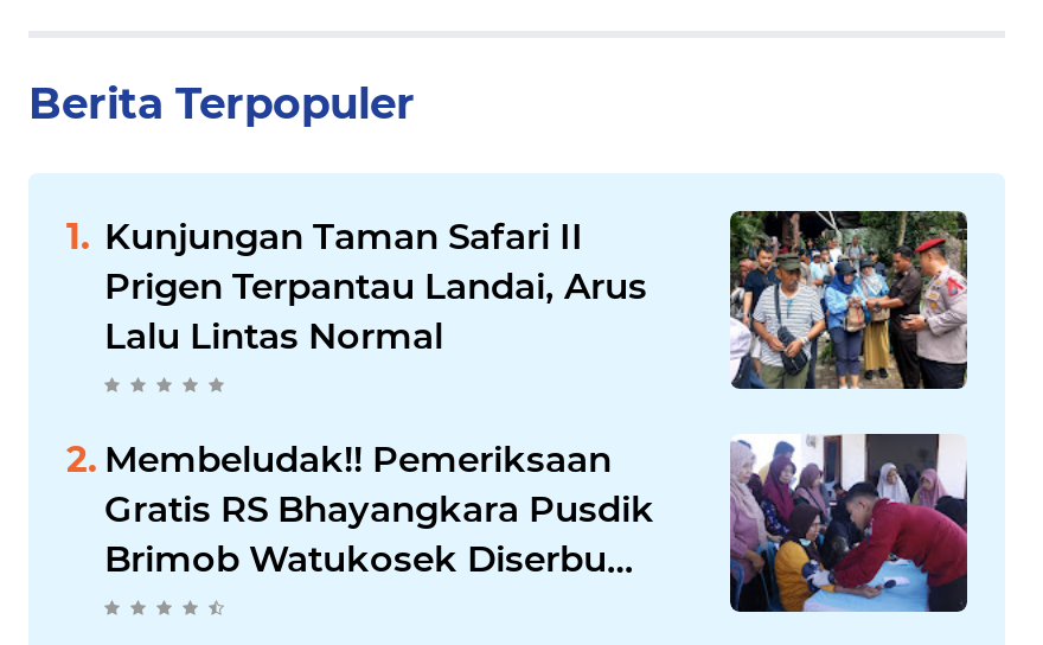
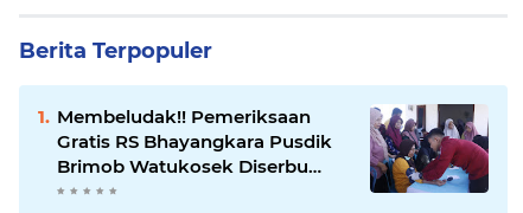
[104,209,970,391] [image] | Kunjungan Taman Safari II | Prigen Terpantau Landai, Arus | Lalu Lintas Normal -> none

